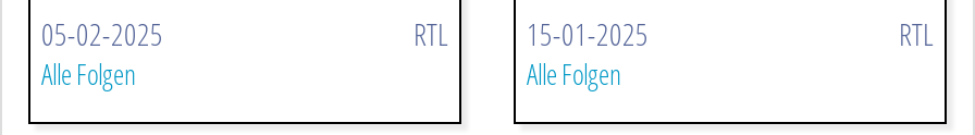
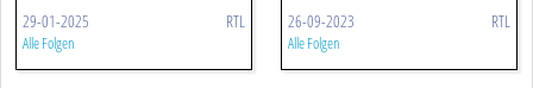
[41,14,163,55] 05-02-2025 -> [23,10,89,33] 29-01-2025
[414,14,649,55] RTL 15-01-2025 -> [226,10,355,33] RTL 26-09-2023

